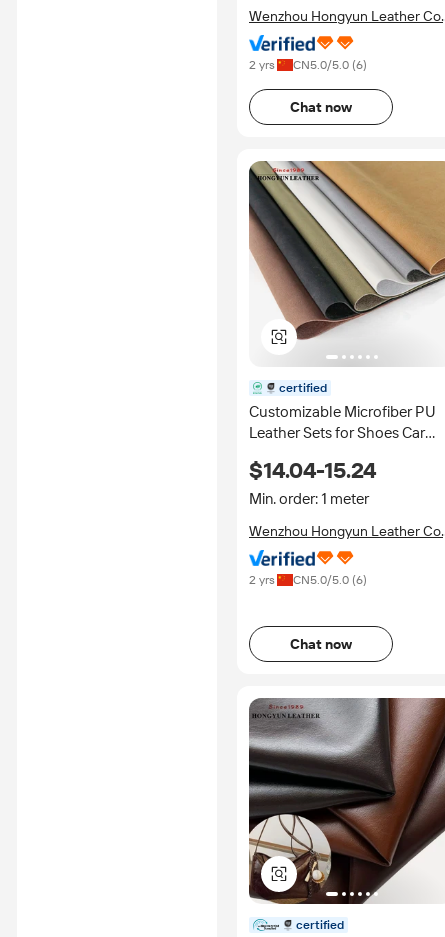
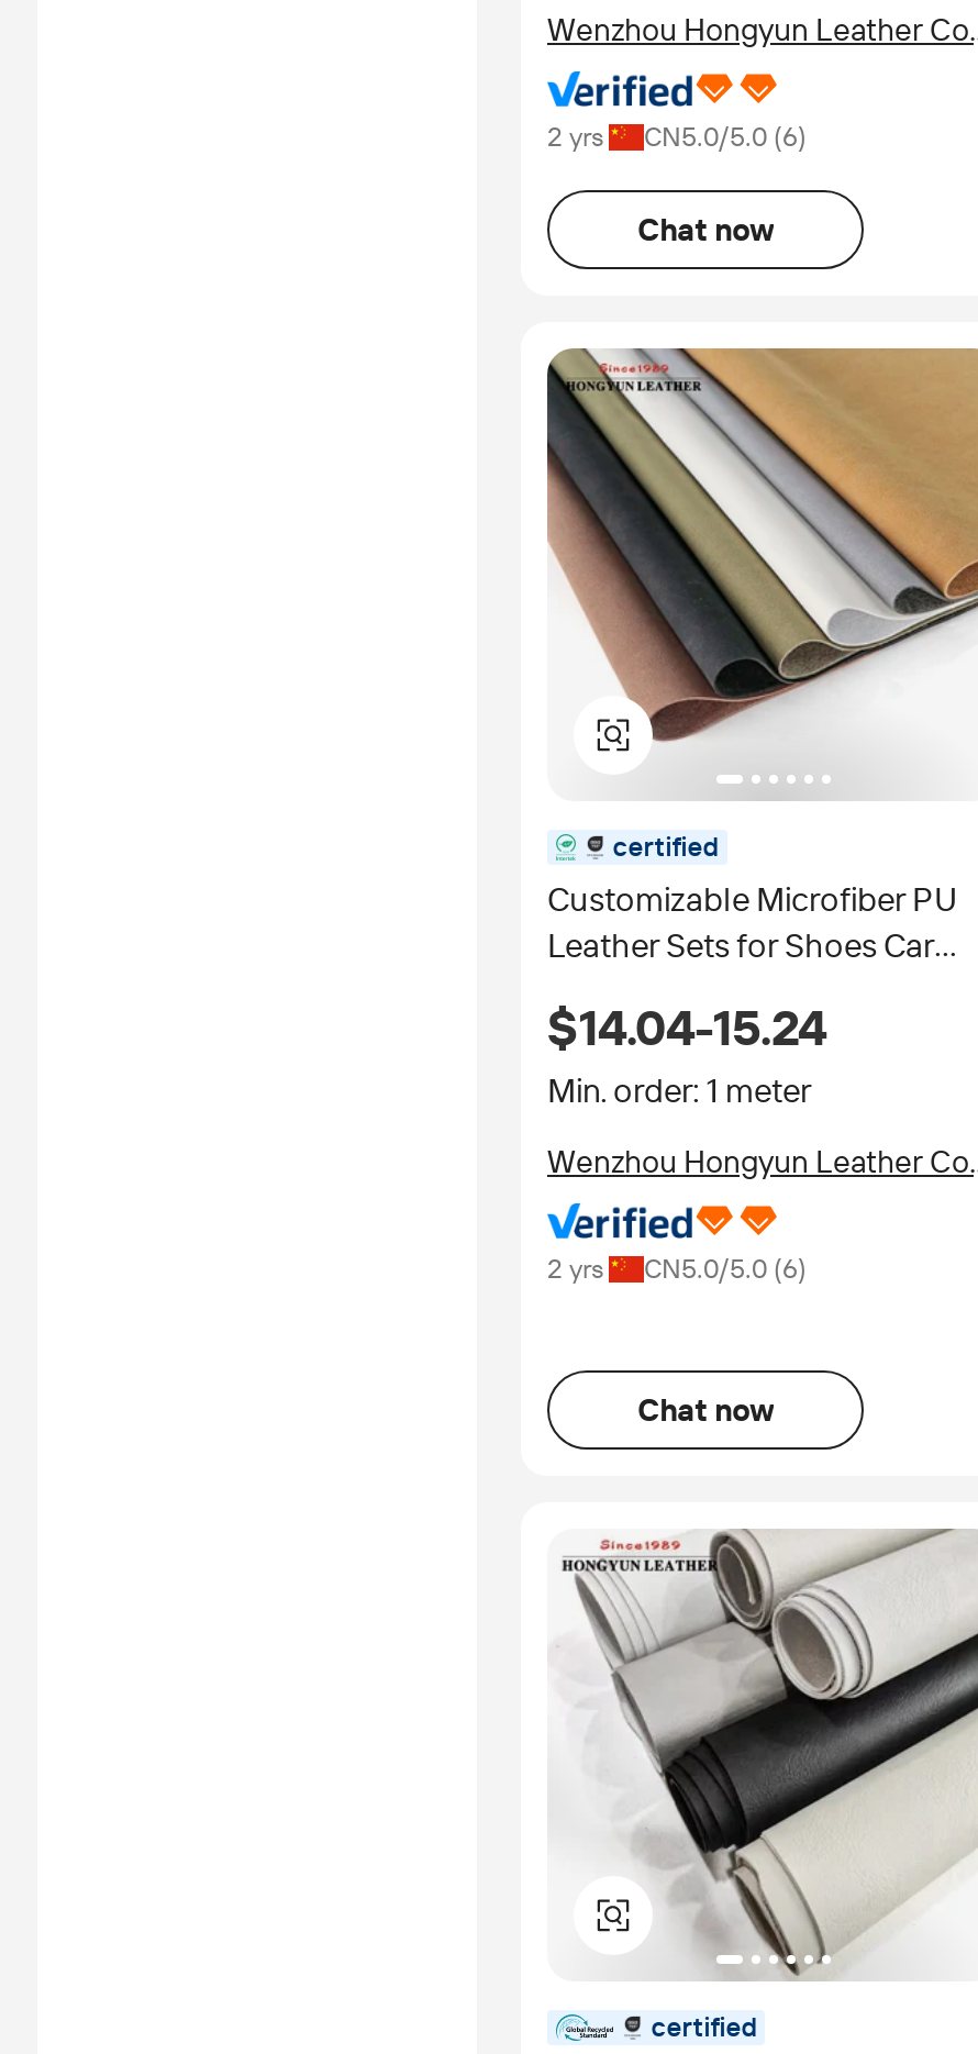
[248,697,442,905] [image] -> [547,1529,971,1981] [image]

